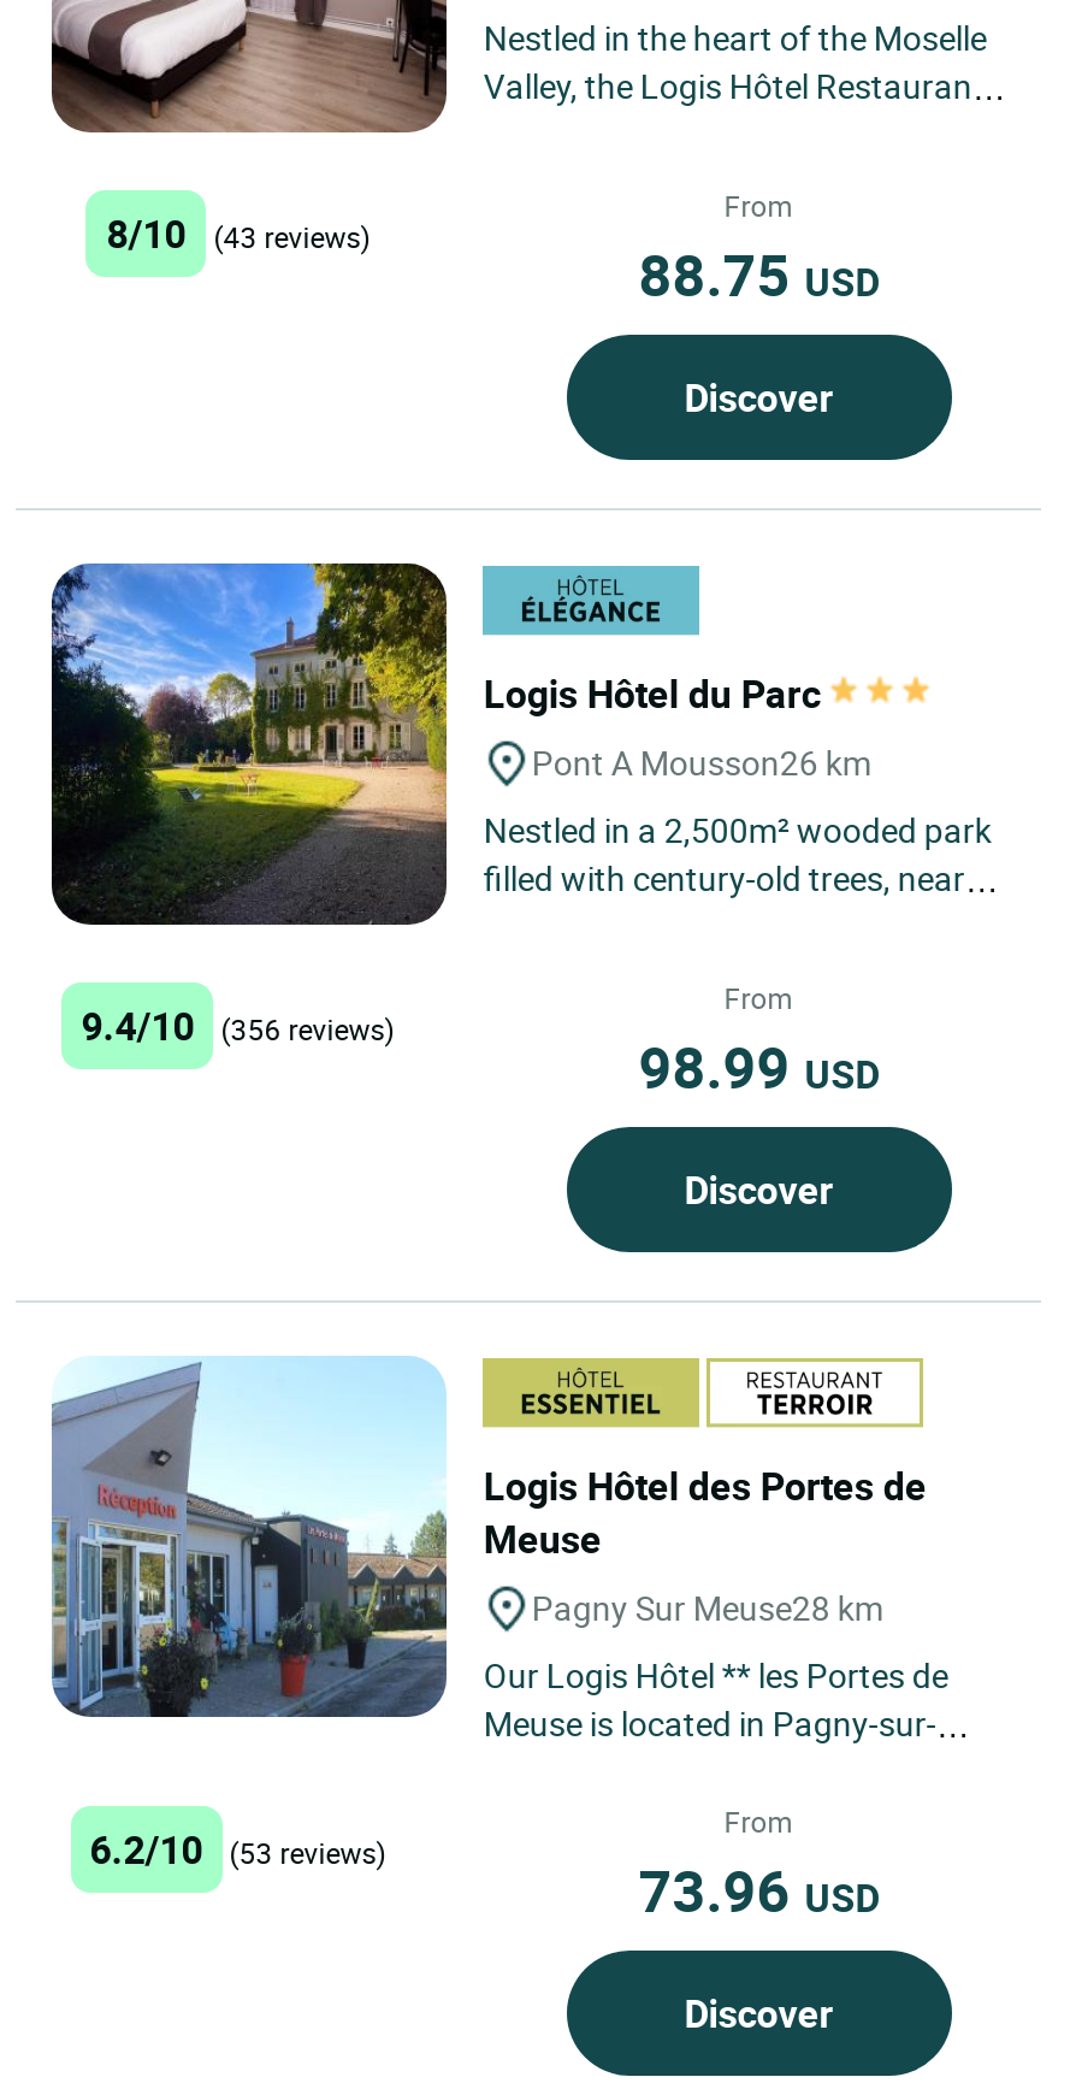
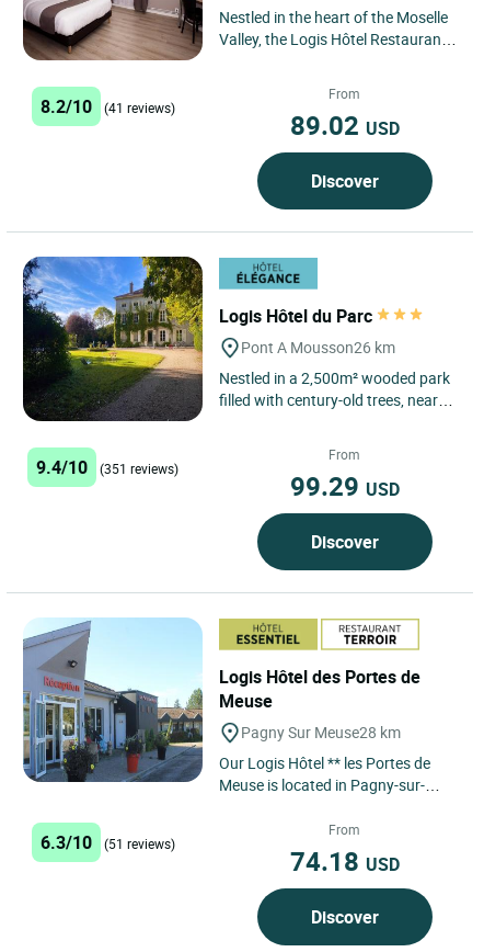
[106,207,186,260] 8/10 -> [40,94,92,118] 8.2/10
[214,216,370,255] (43 reviews) -> [104,98,175,116] (41 reviews)
[638,236,879,313] 88.75 USD -> [290,107,399,142] 89.02 USD
[81,999,394,1052] 9.4/10 (356 reviews) -> [36,455,179,479] 9.4/10 (351 reviews)
[638,1028,879,1105] 98.99 USD -> [290,468,399,503] 99.29 USD
[90,1824,203,1877] 6.2/10 -> [40,831,92,855] 6.3/10
[229,1834,386,1872] (53 reviews) -> [104,835,175,853] (51 reviews)
[638,1853,879,1930] 73.96 USD -> [290,844,399,879] 74.18 USD

